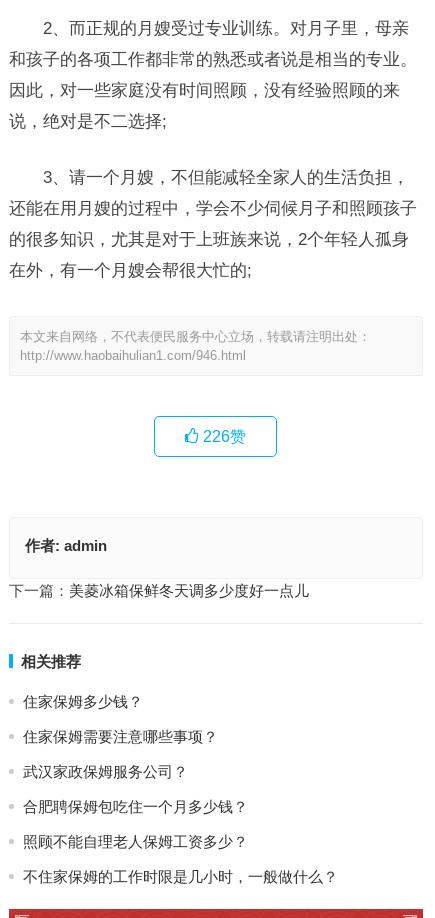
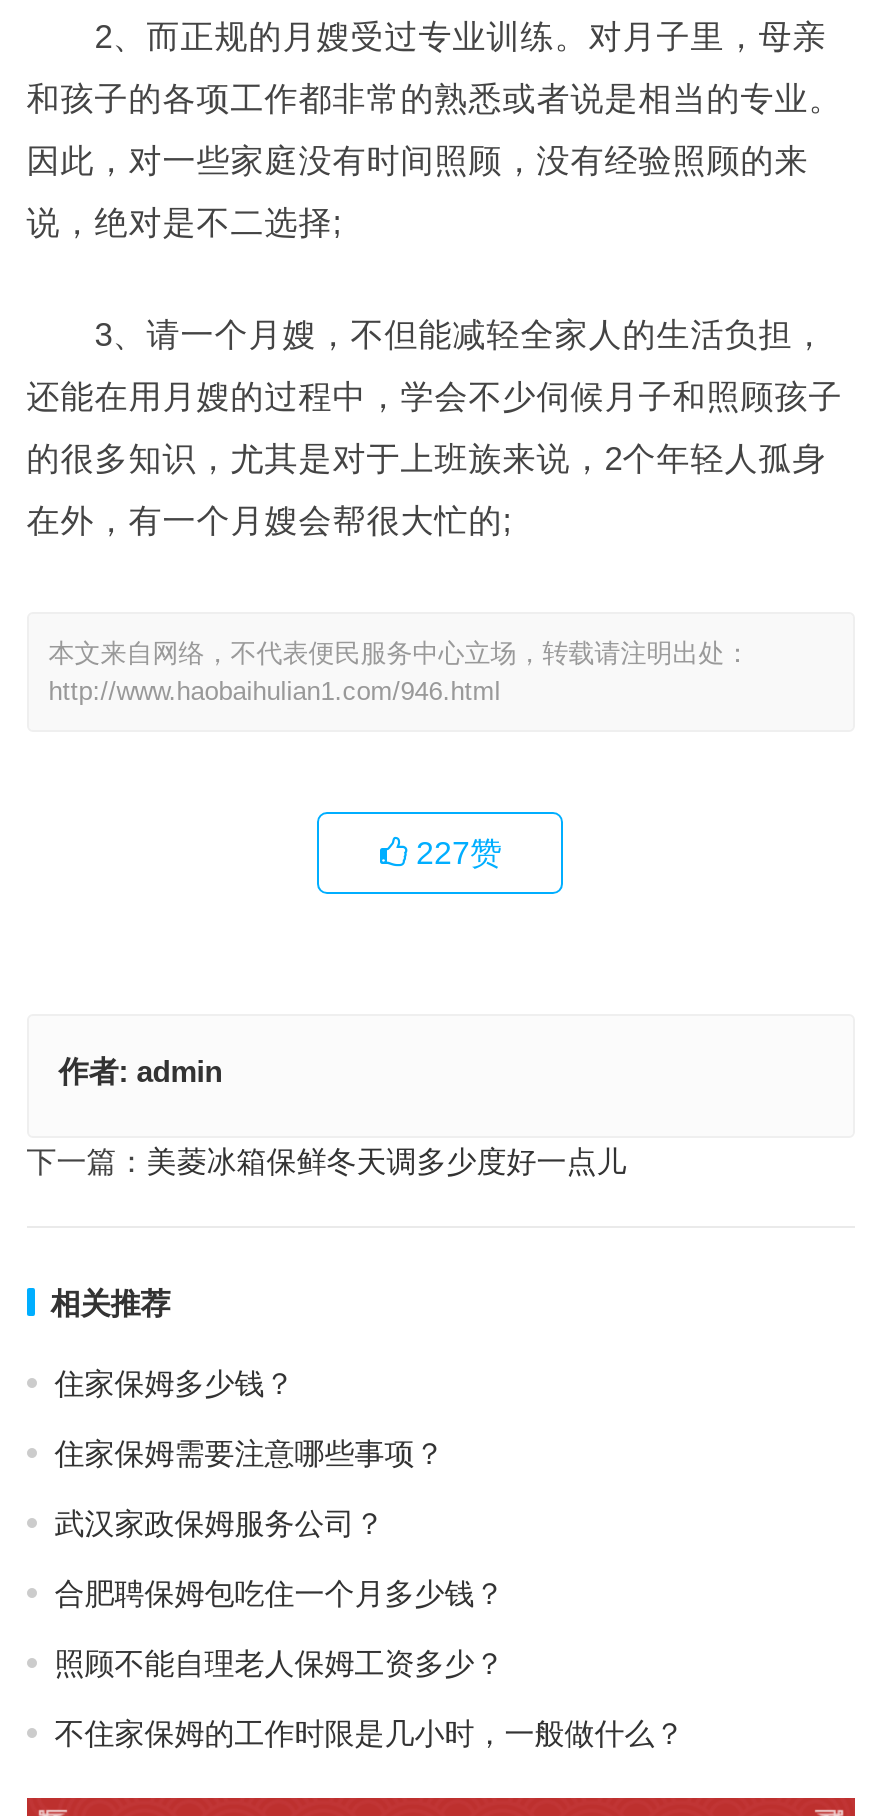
[199,427,246,444] 226赞 -> [408,835,502,869] 227赞

